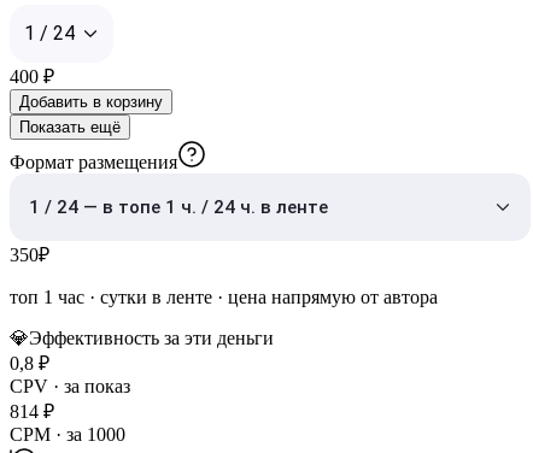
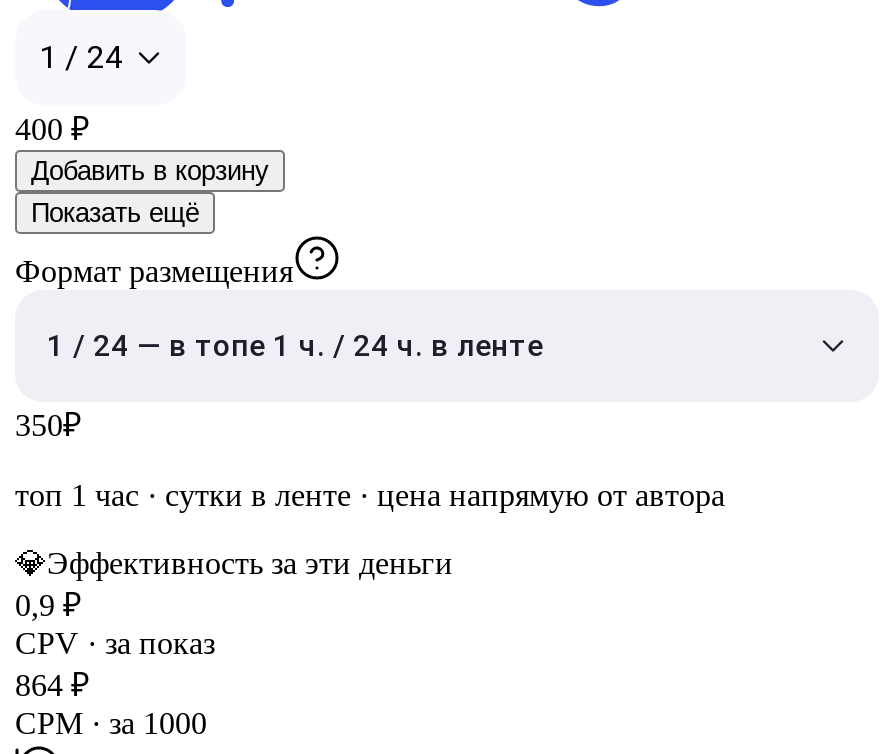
[10,353,49,373] 0,8 ₽ -> [15,587,81,621] 0,9 ₽
[10,401,54,421] 814 ₽ -> [15,667,89,701] 864 ₽

